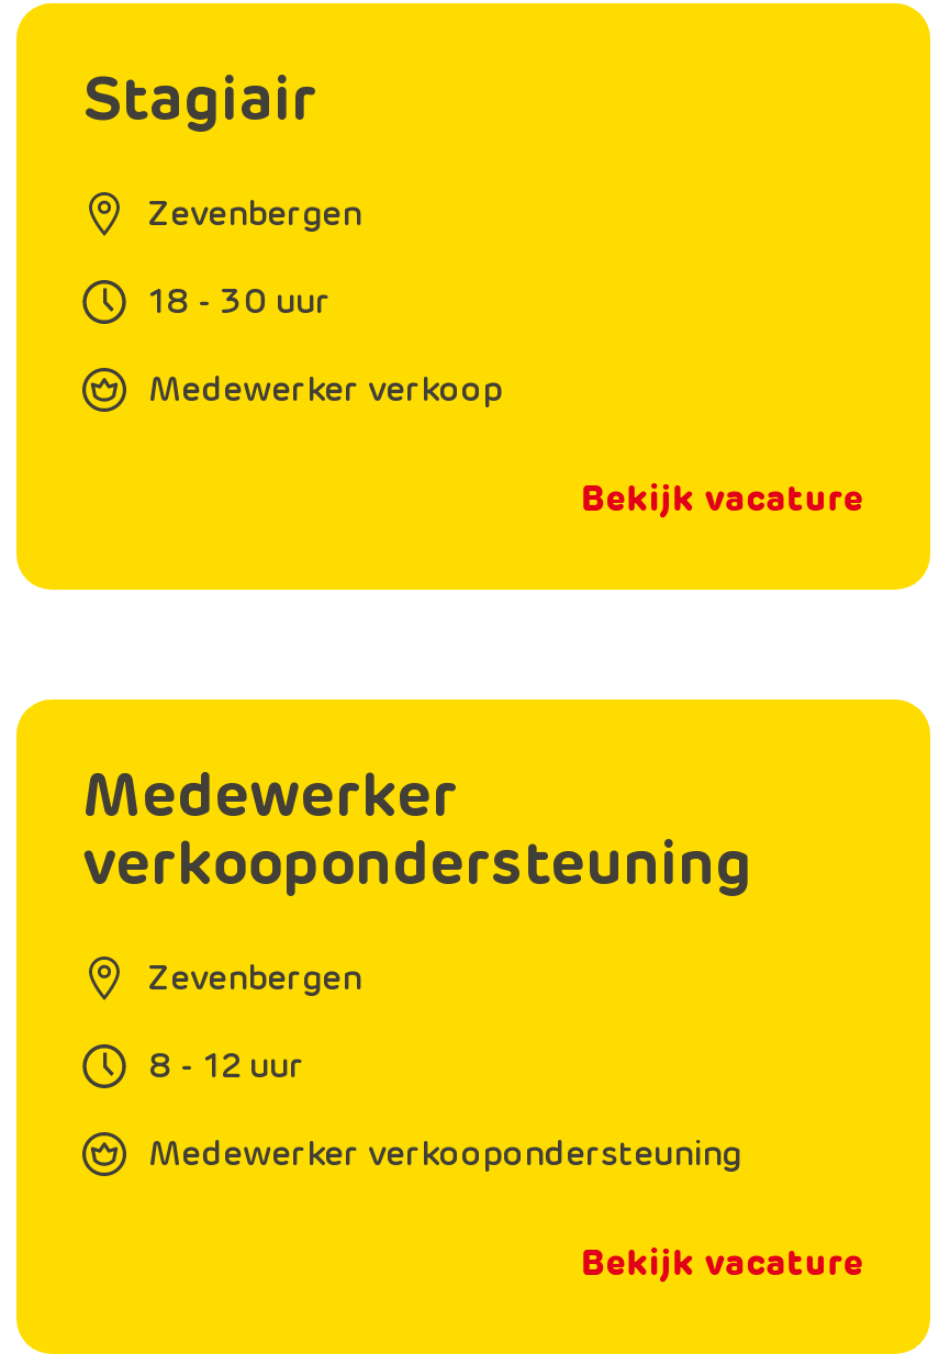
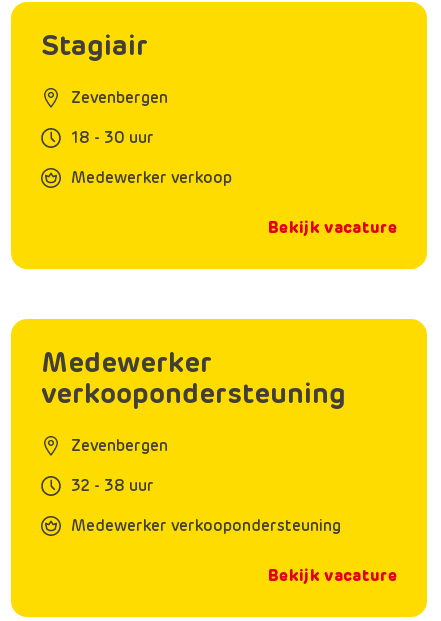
[148,1049,304,1084] 8 - 12 uur -> [71,478,154,494] 32 - 38 uur

